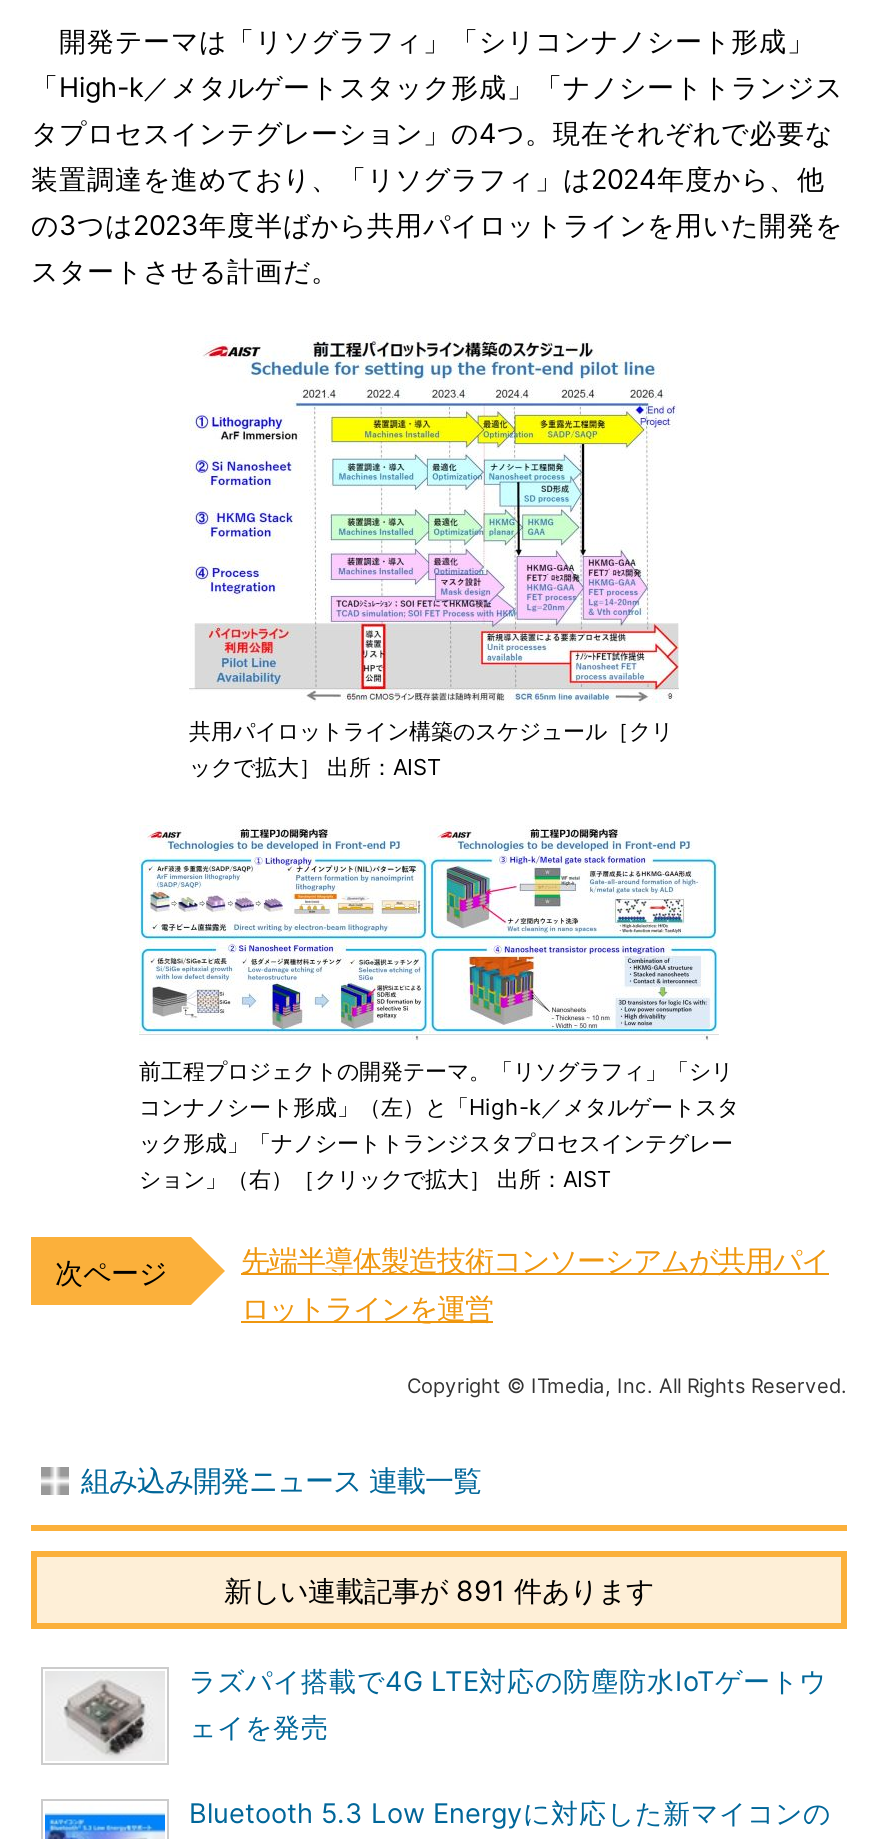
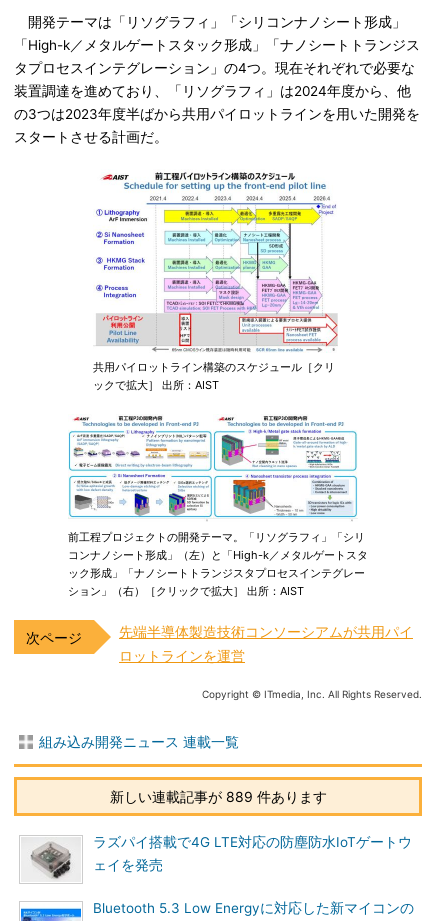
[224,1573,654,1607] 新しい連載記事が 891 件あります -> [109,788,326,805] 新しい連載記事が 889 件あります

